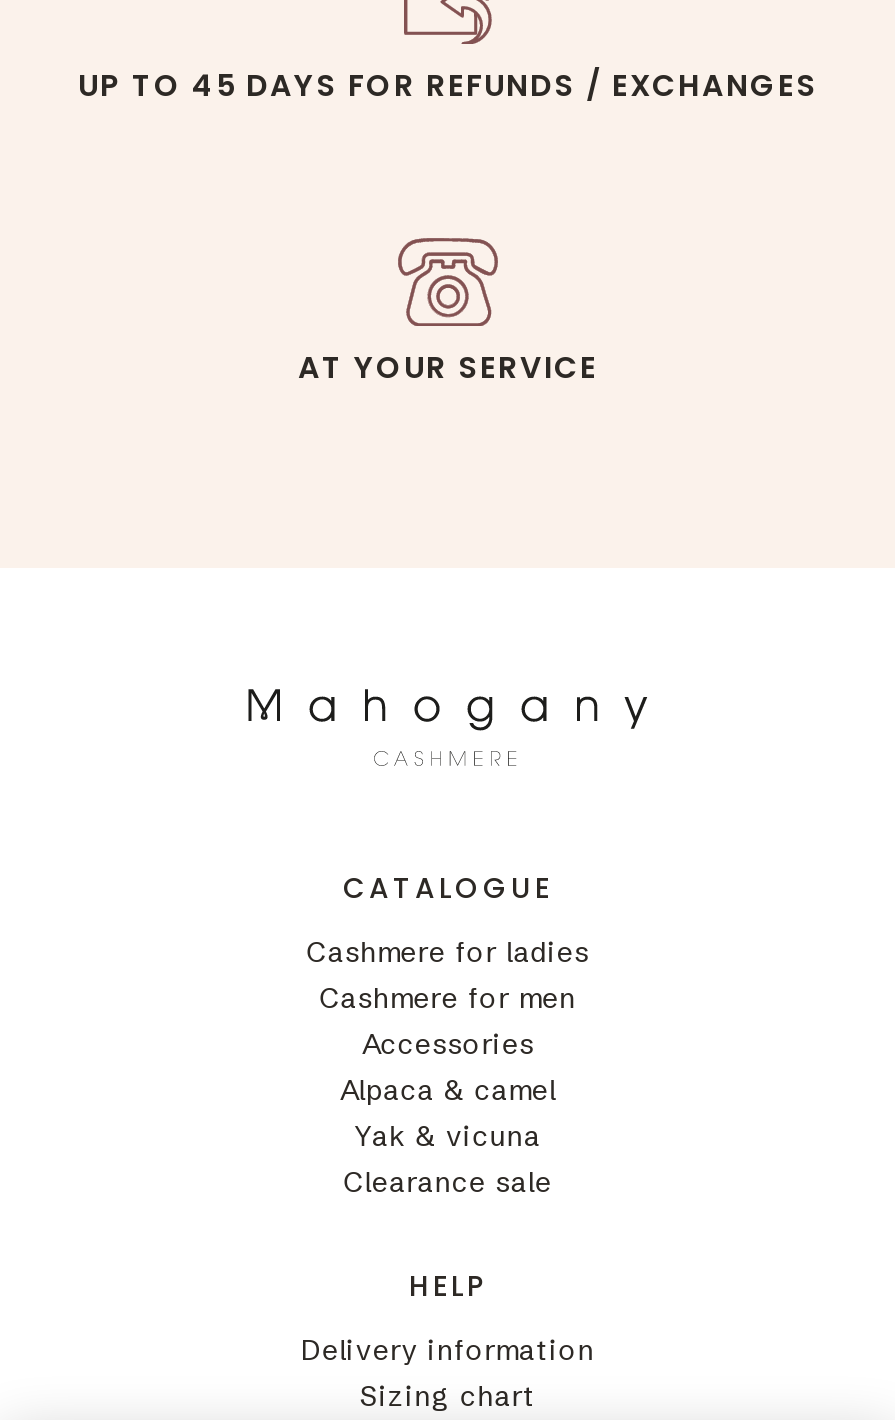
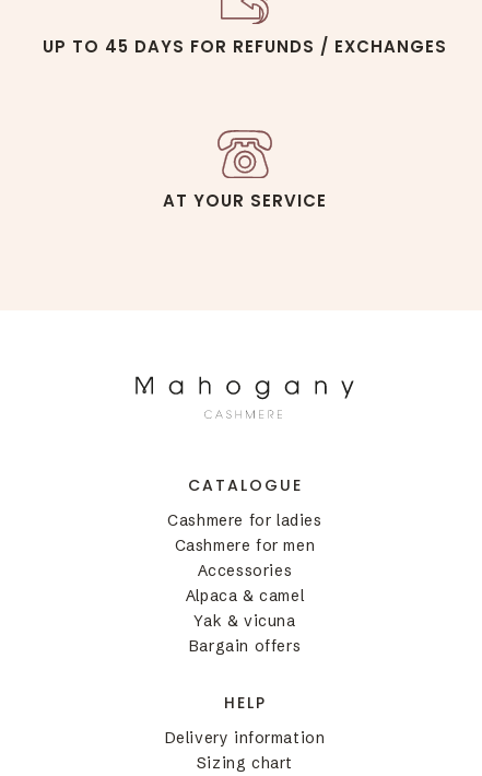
[344,1165,552,1201] Clearance sale -> [189,636,301,656] Bargain offers

